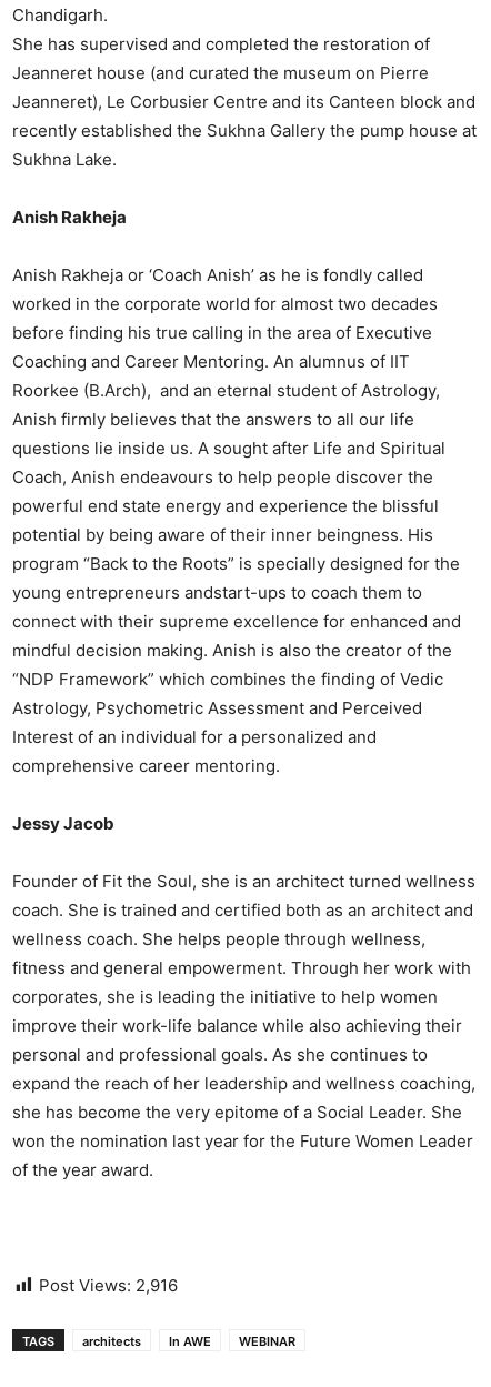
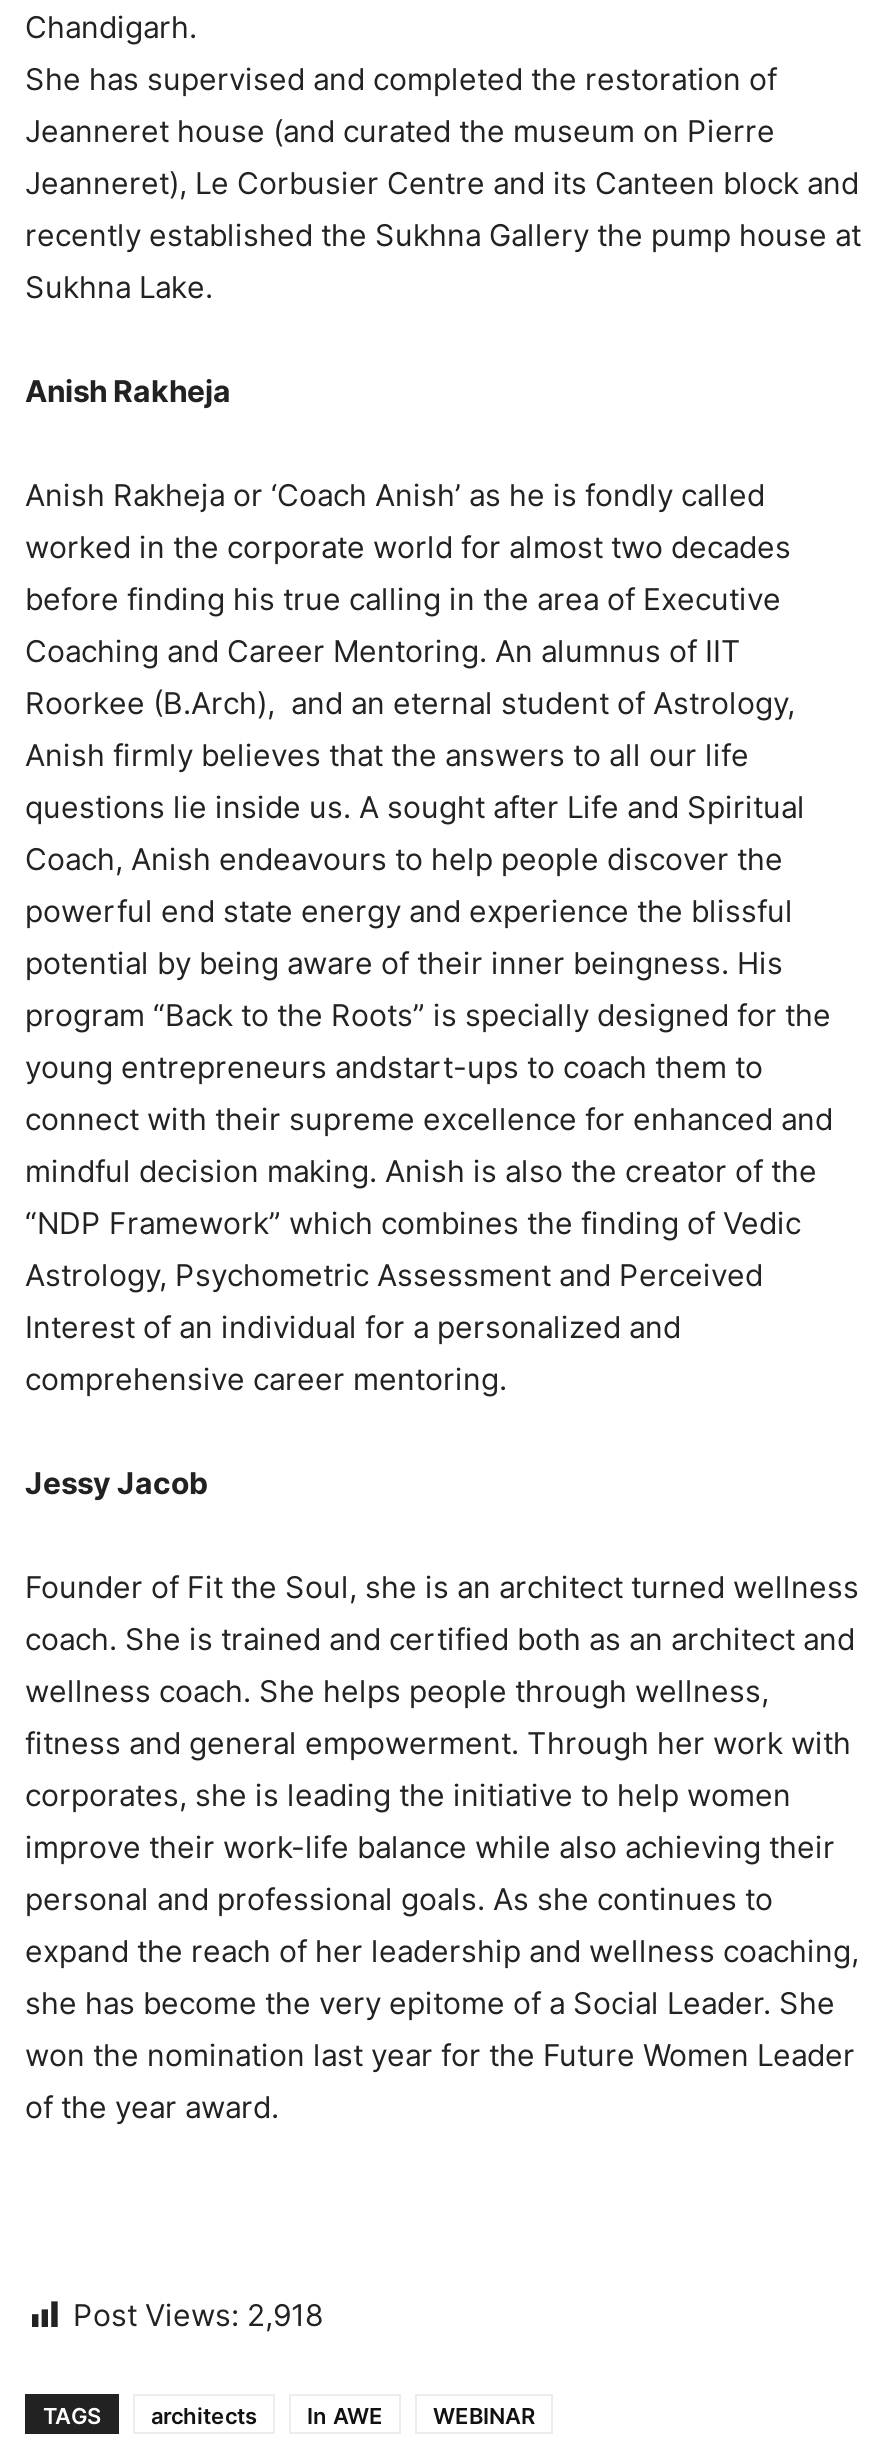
[39,1275,178,1296] Post Views: 2,916 -> [73,2296,323,2334] Post Views: 2,918

